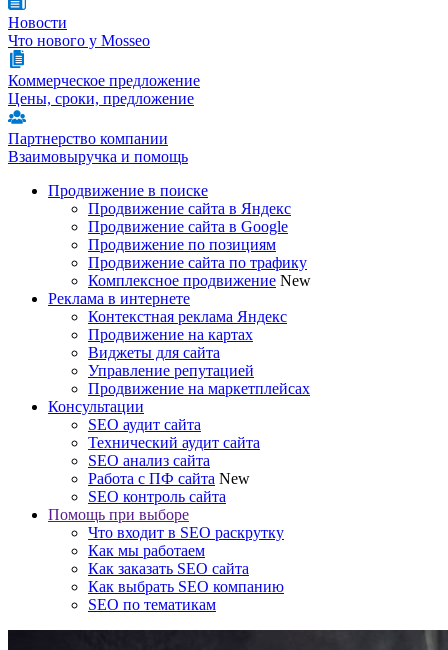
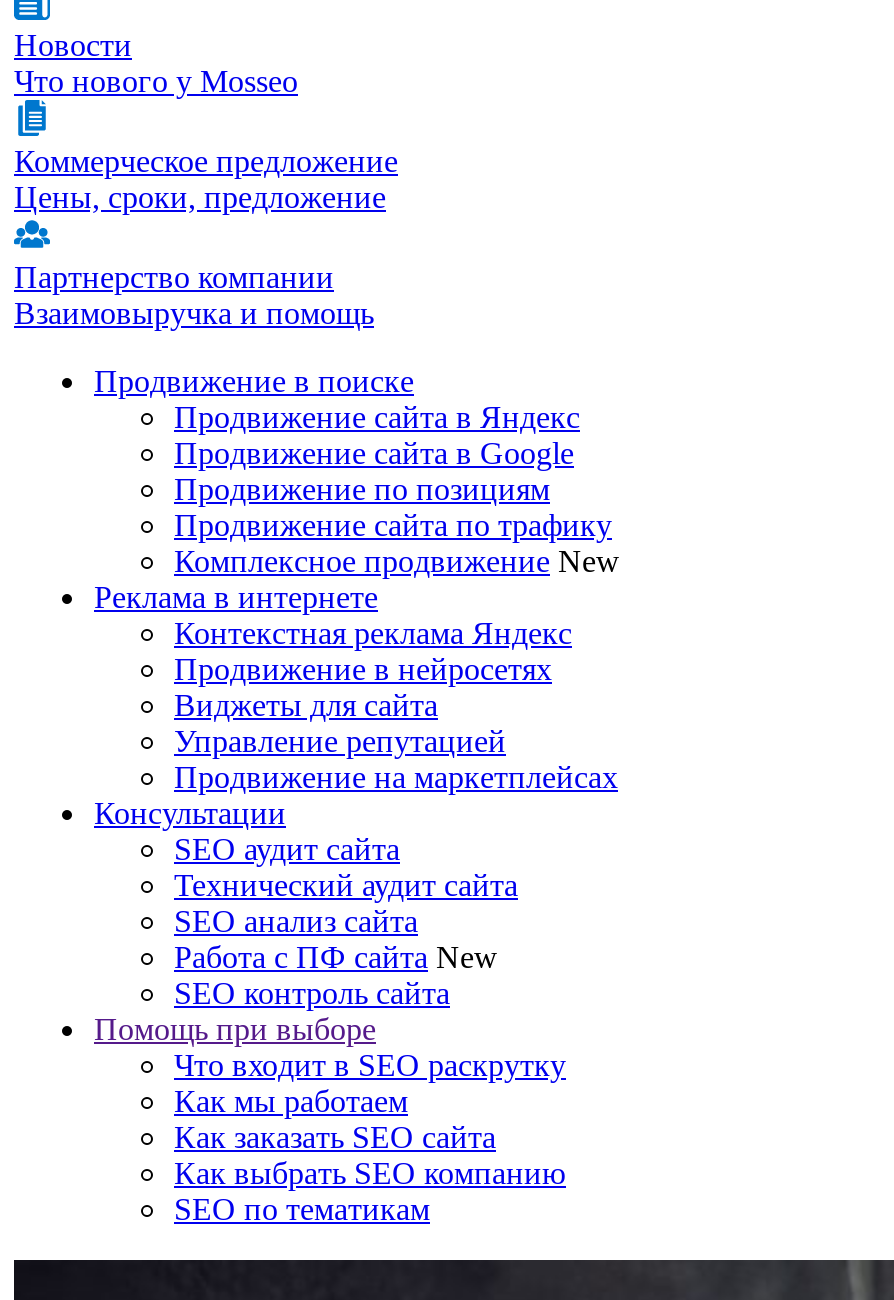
[88,326,253,343] Продвижение на картах -> [174,652,552,686] Продвижение в нейросетях

